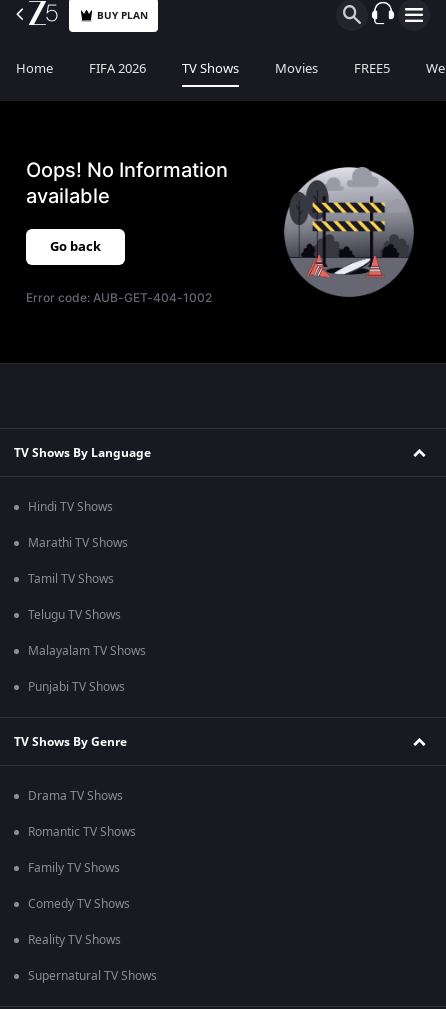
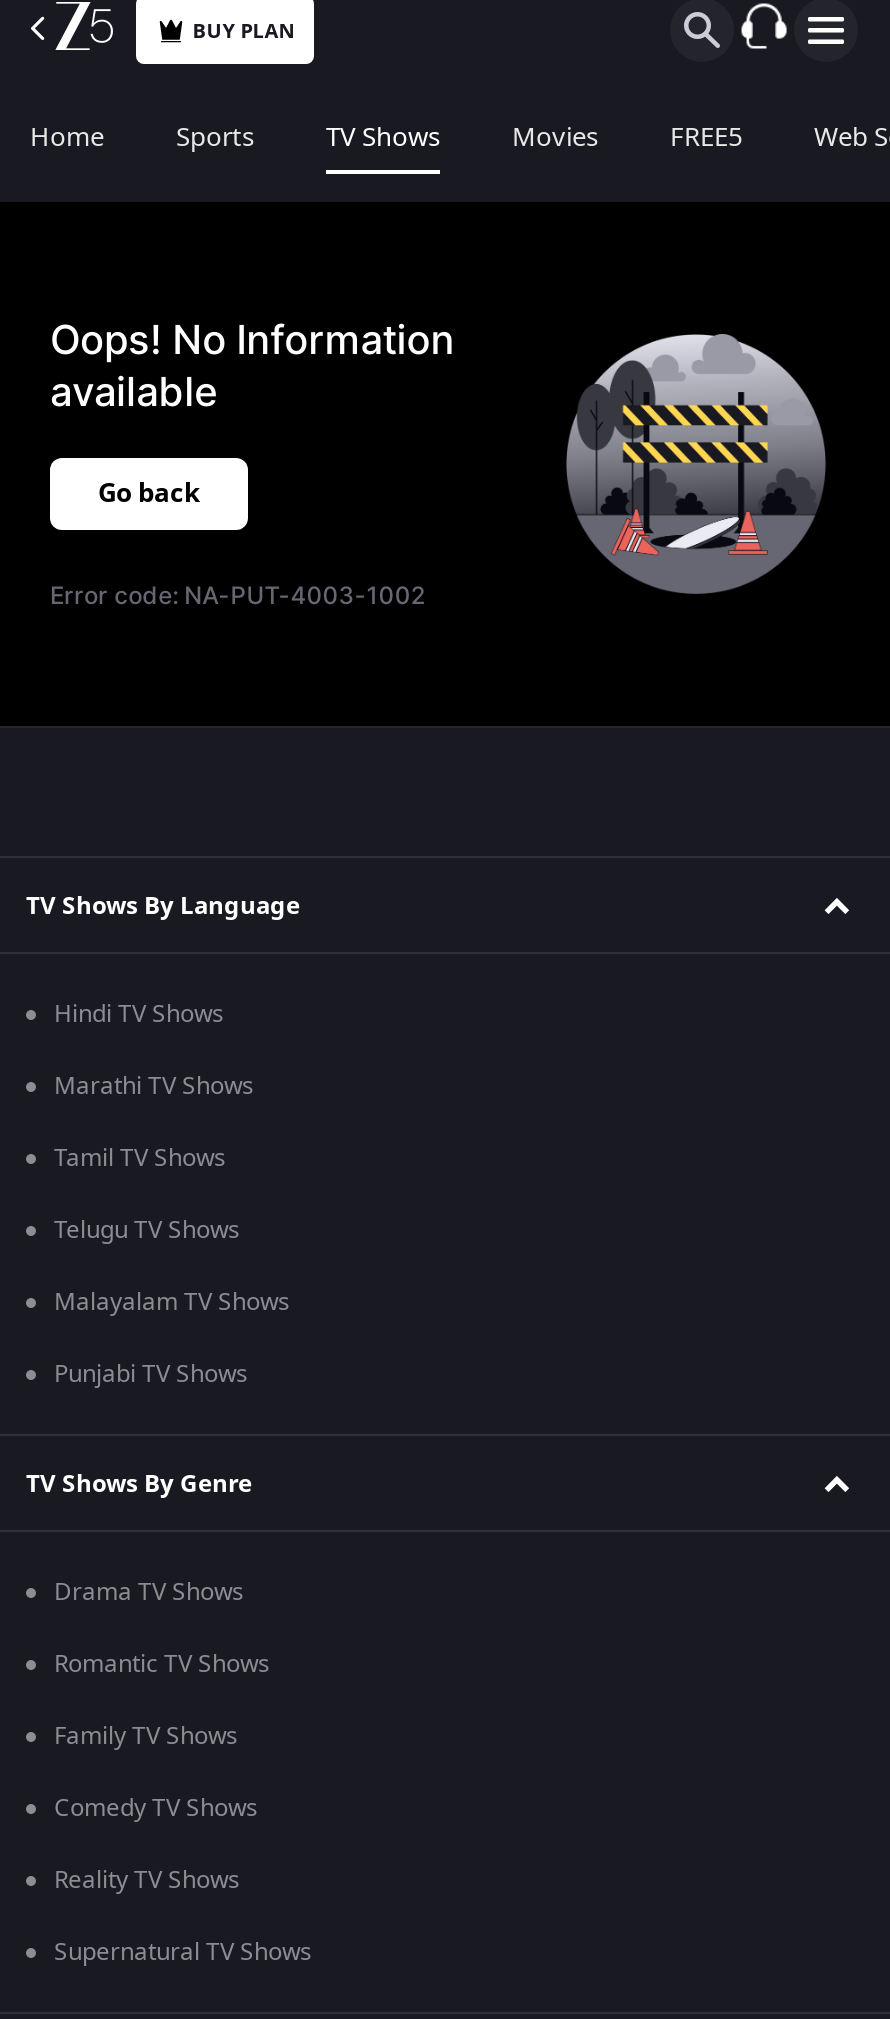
[89,59,146,78] FIFA 2026 -> [176,118,254,156] Sports
[26,290,212,305] Error code: AUB-GET-404-1002 -> [50,580,425,610] Error code: NA-PUT-4003-1002

